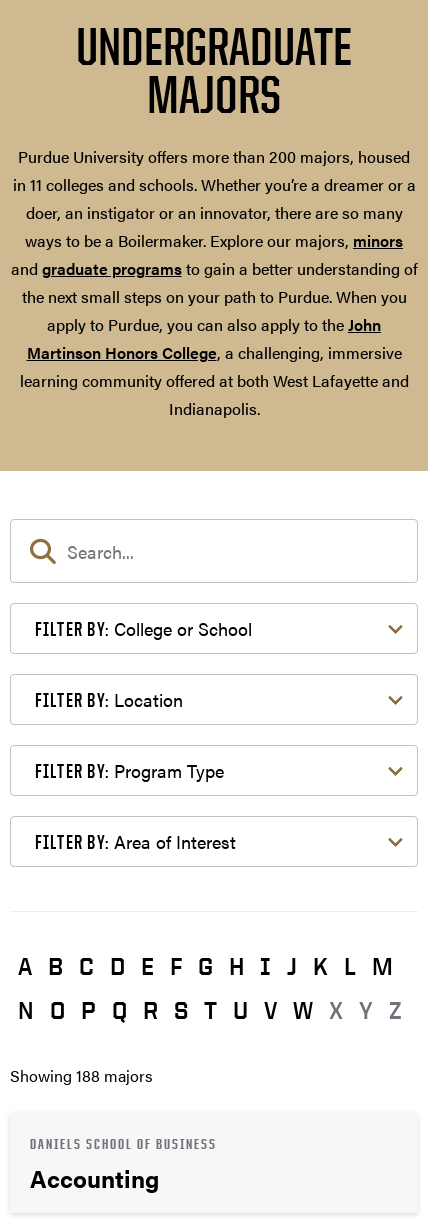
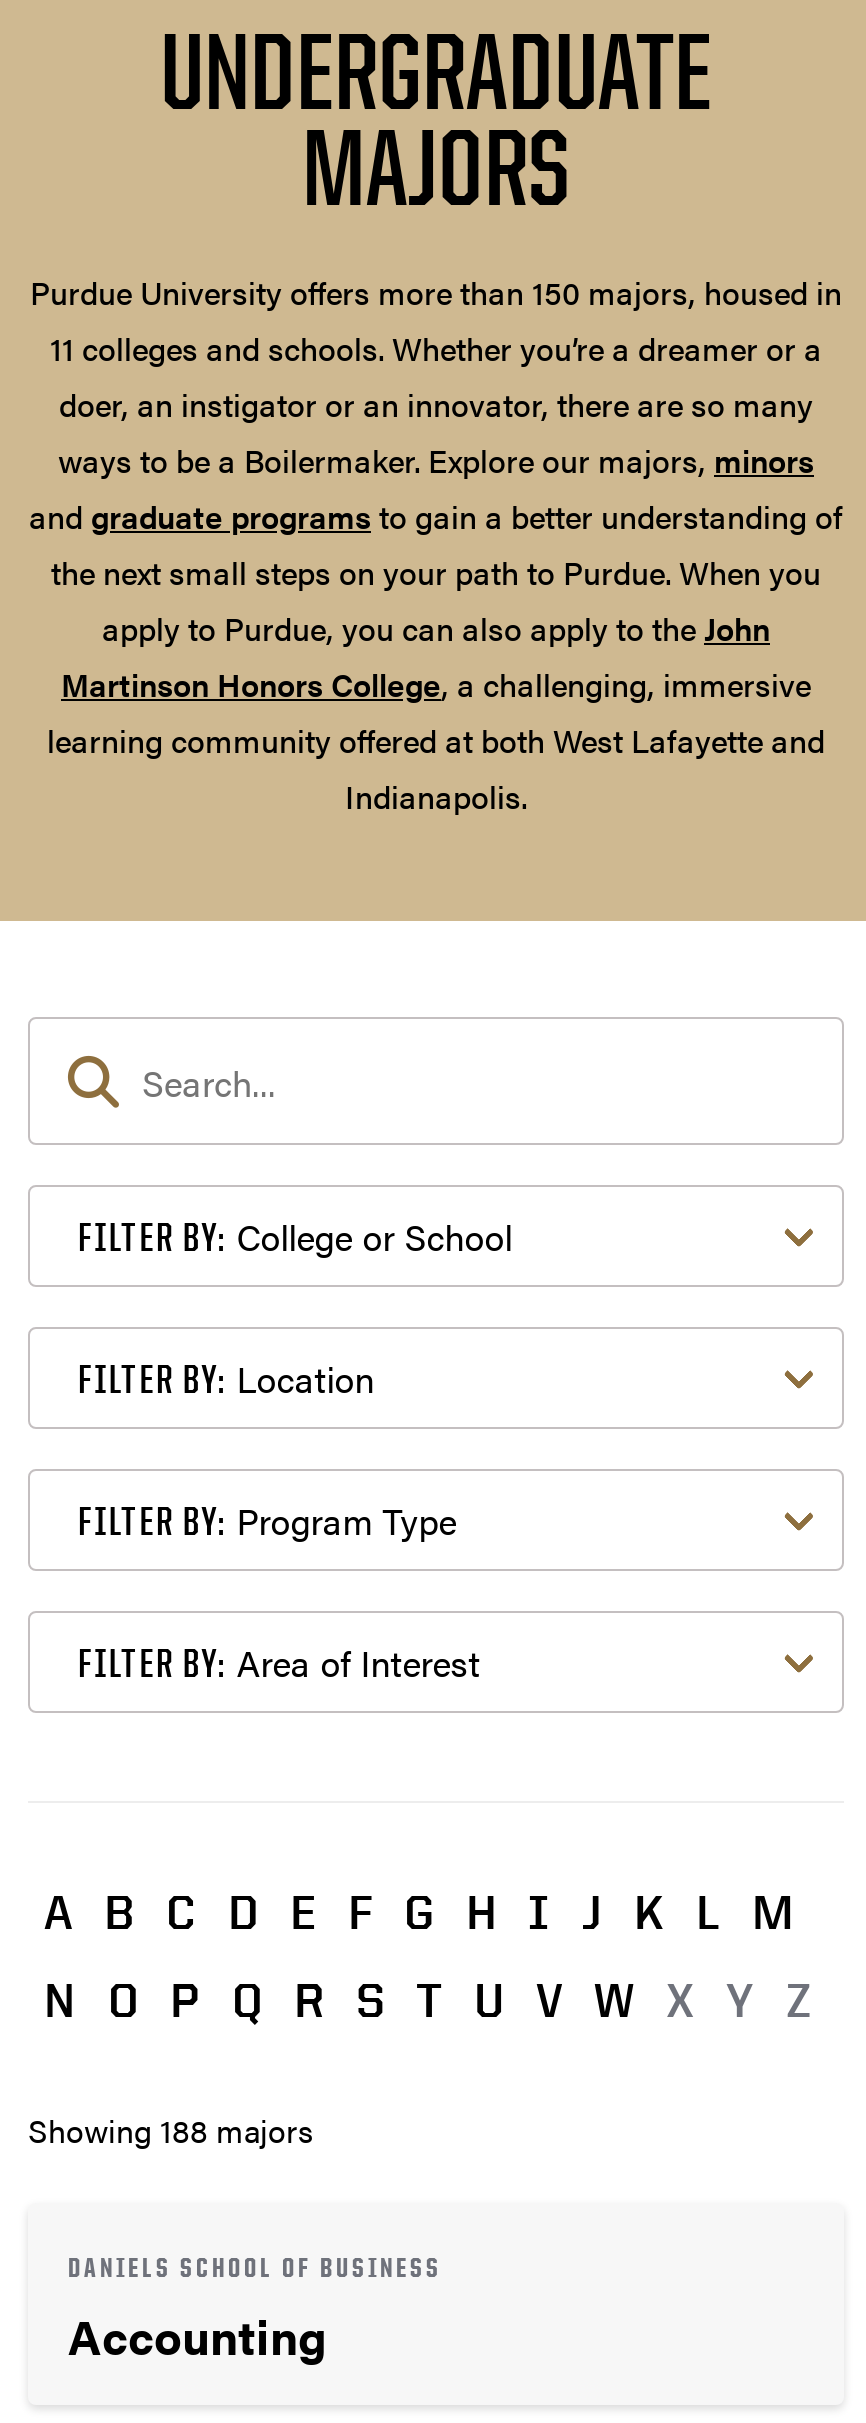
[12,145,415,196] Purdue University offers more than 200 majors, housed | in 11 colleges and schools. Whether you’re a dreamer or a -> [30,269,842,371] Purdue University offers more than 150 majors, housed in | 11 colleges and schools. Whether you’re a dreamer or a

